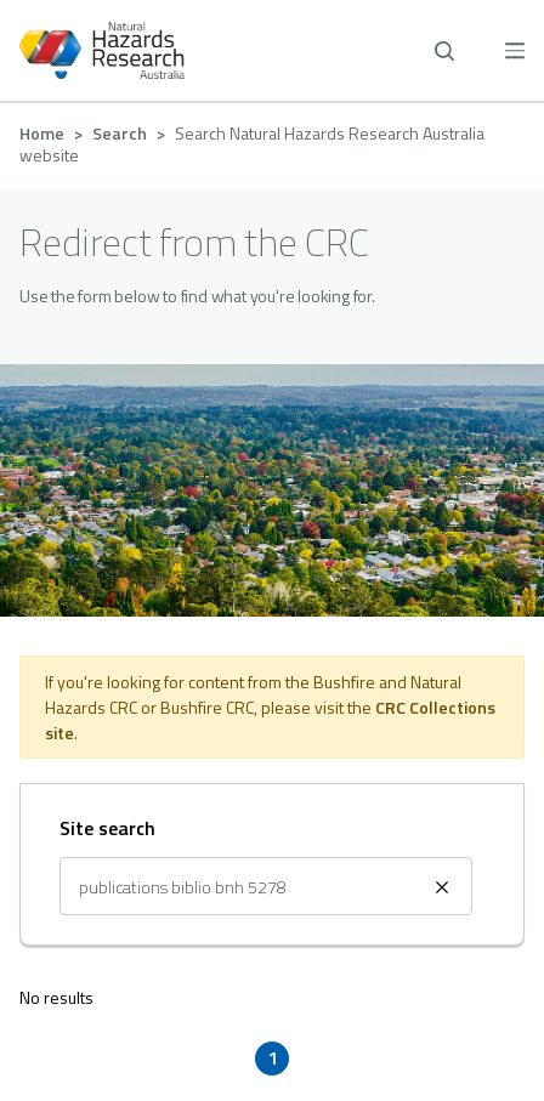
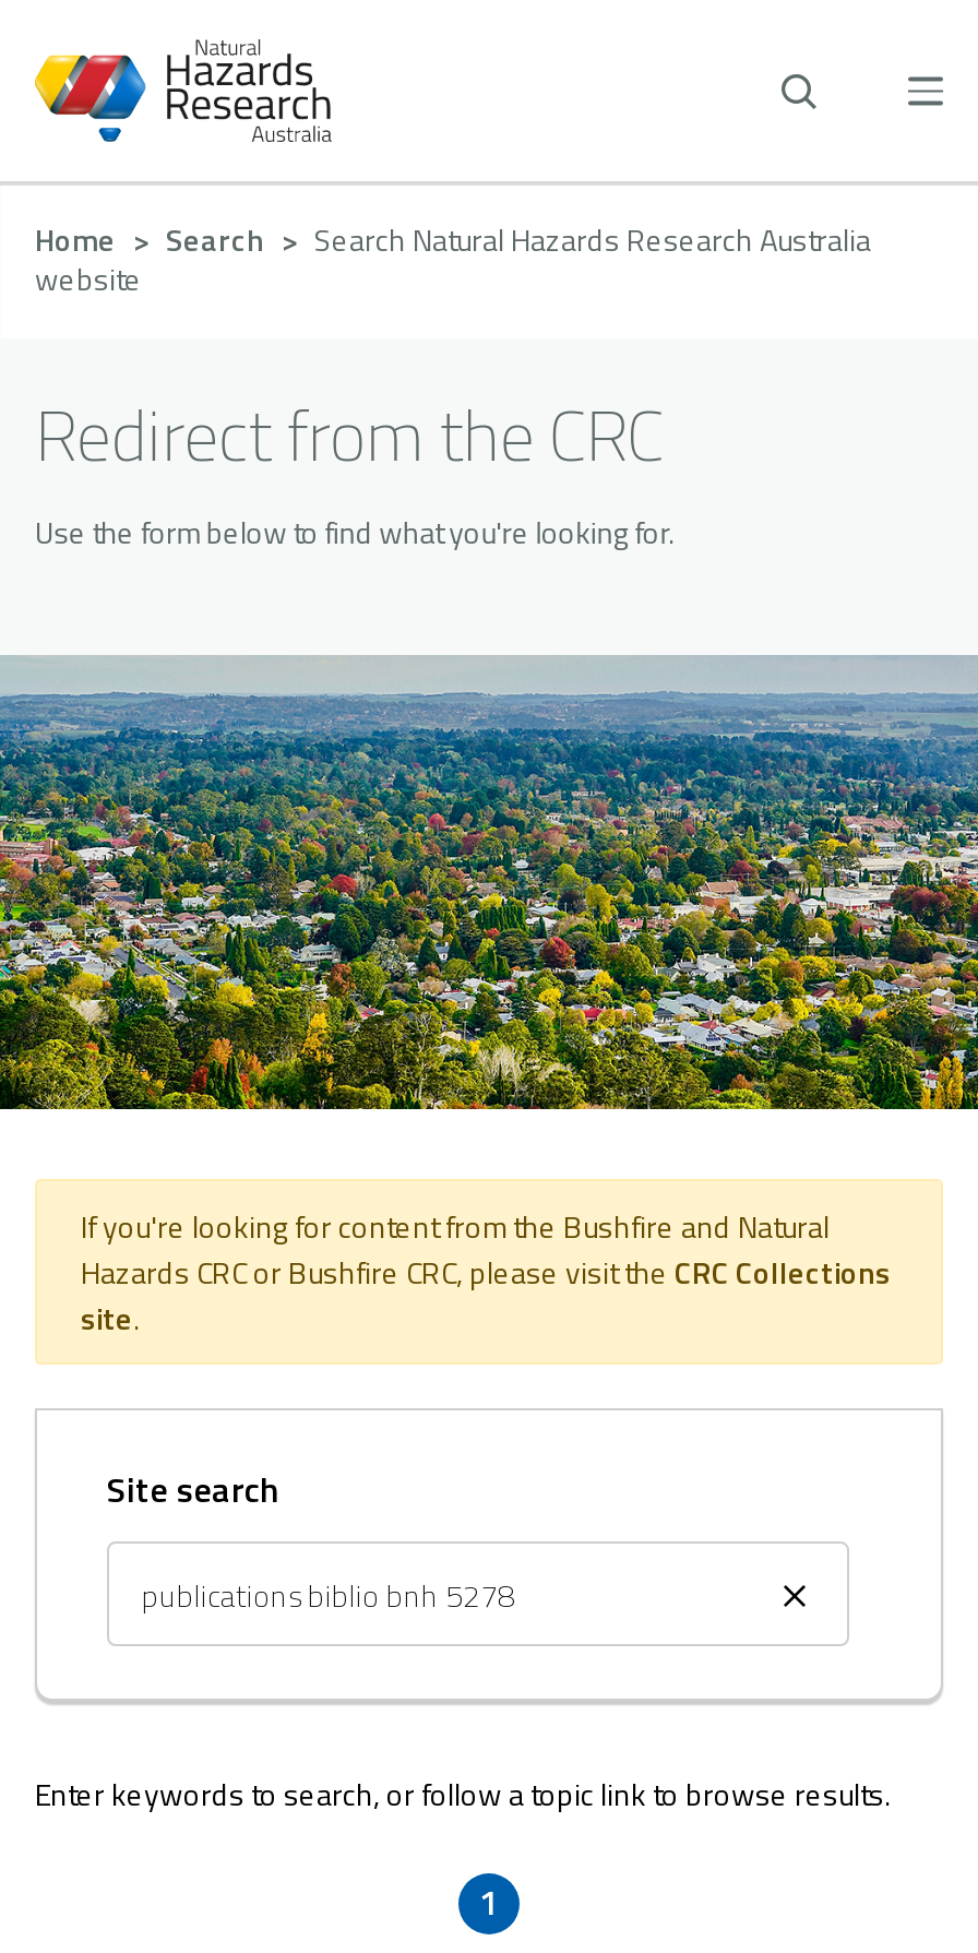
[19,984,93,1010] No results -> [35,1771,891,1817] Enter keywords to search, or follow a topic link to browse results.

